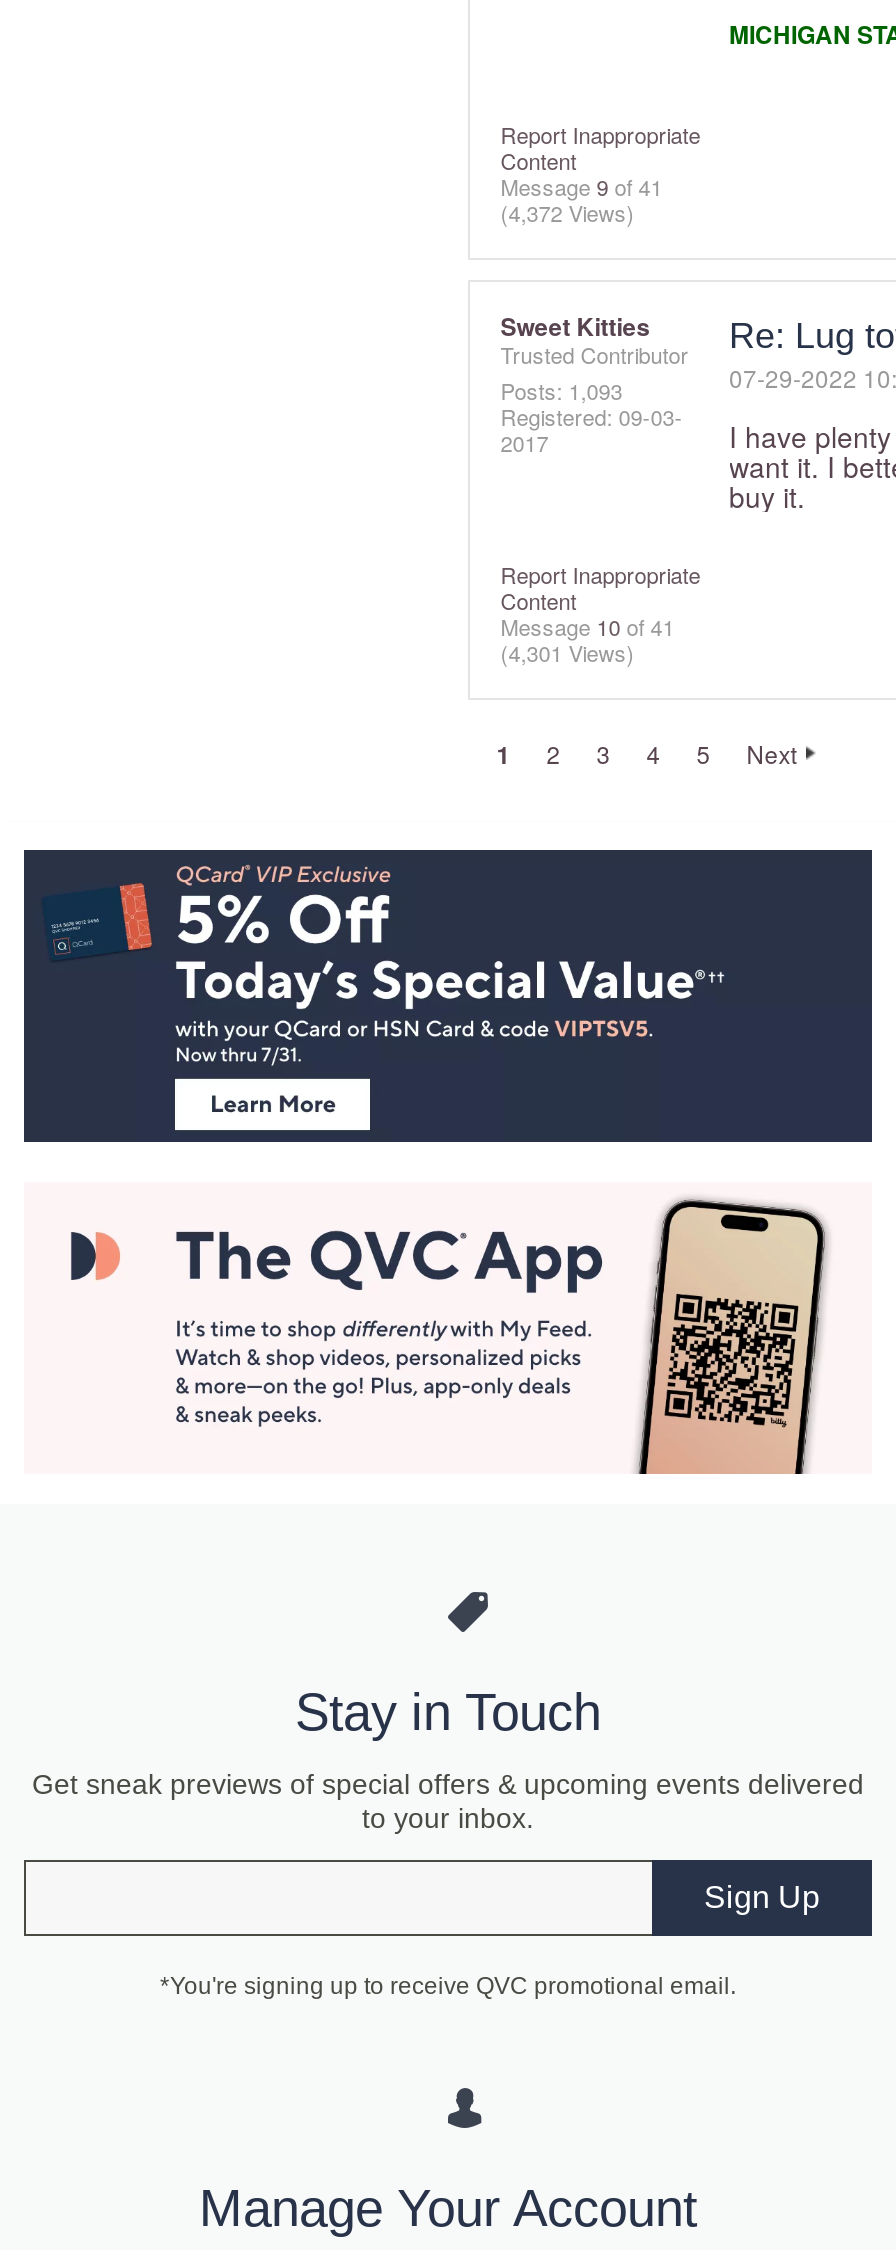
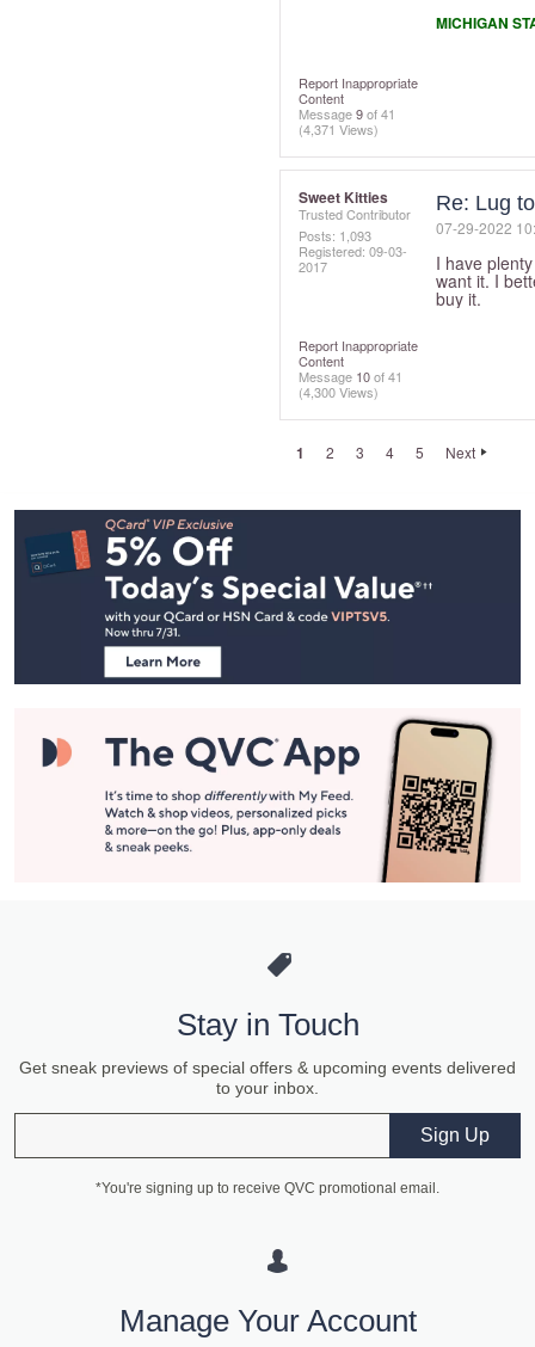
[500,196,634,228] (4,372 Views) -> [299,119,379,139] (4,371 Views)
[500,636,634,668] (4,301 Views) -> [299,382,379,401] (4,300 Views)

